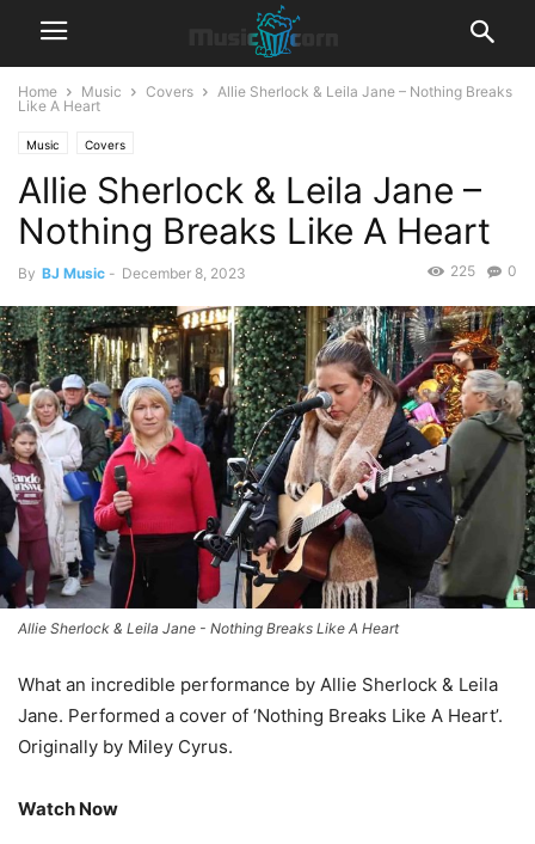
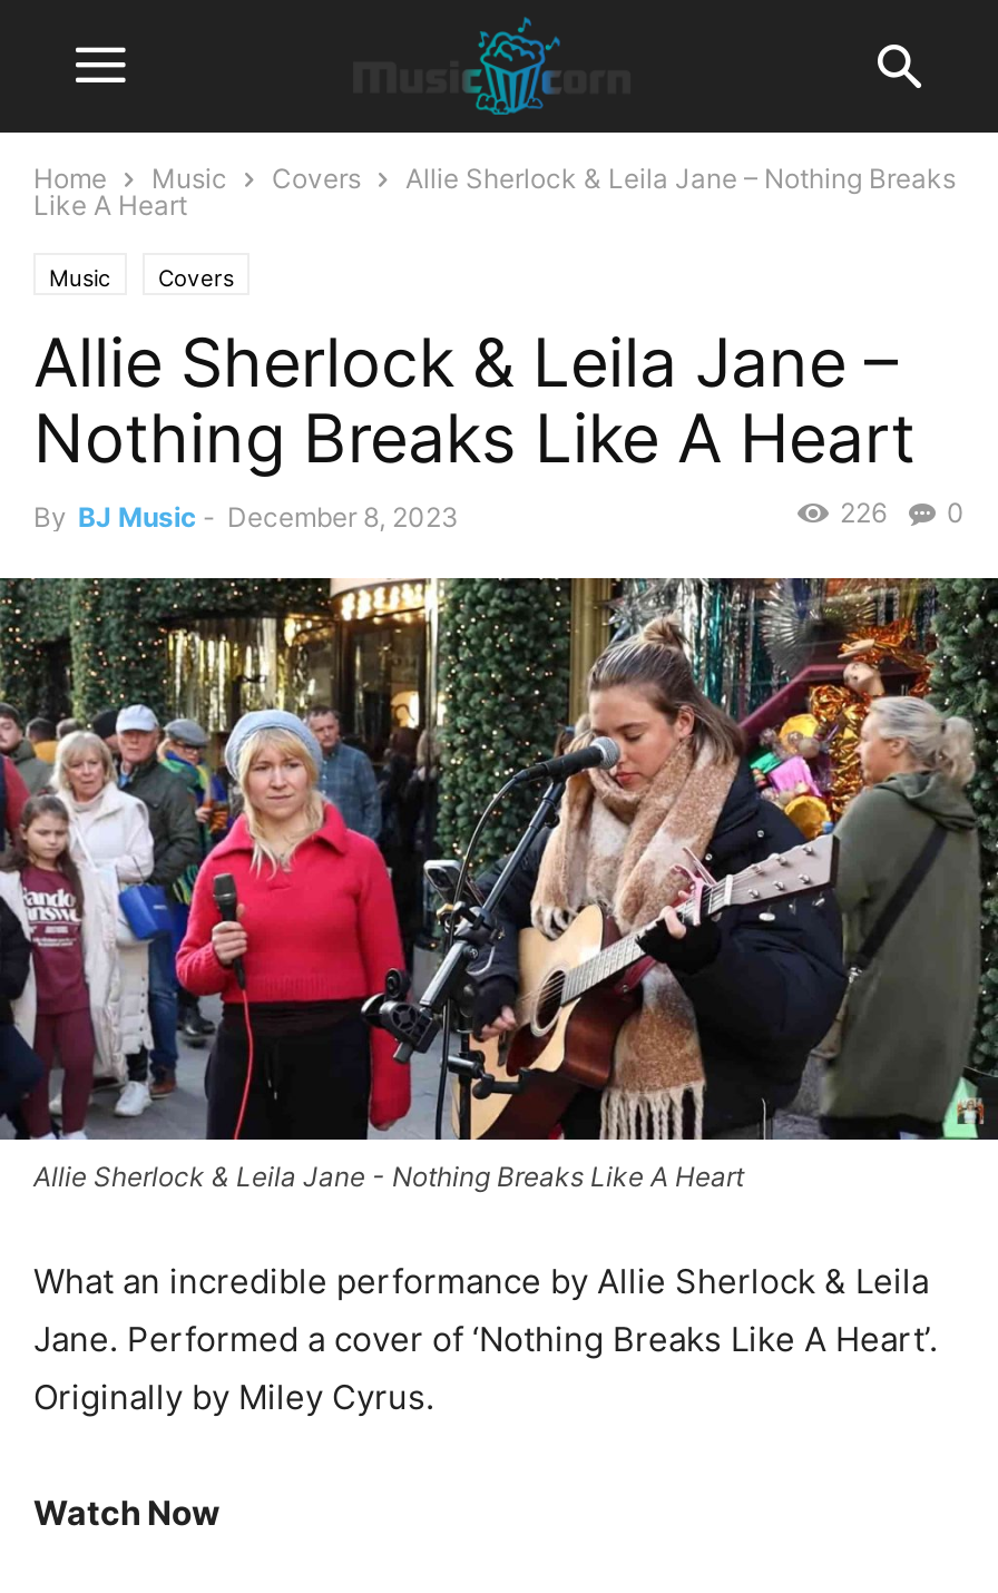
[450,262,517,280] 225 0 -> [840,496,965,529] 226 0

